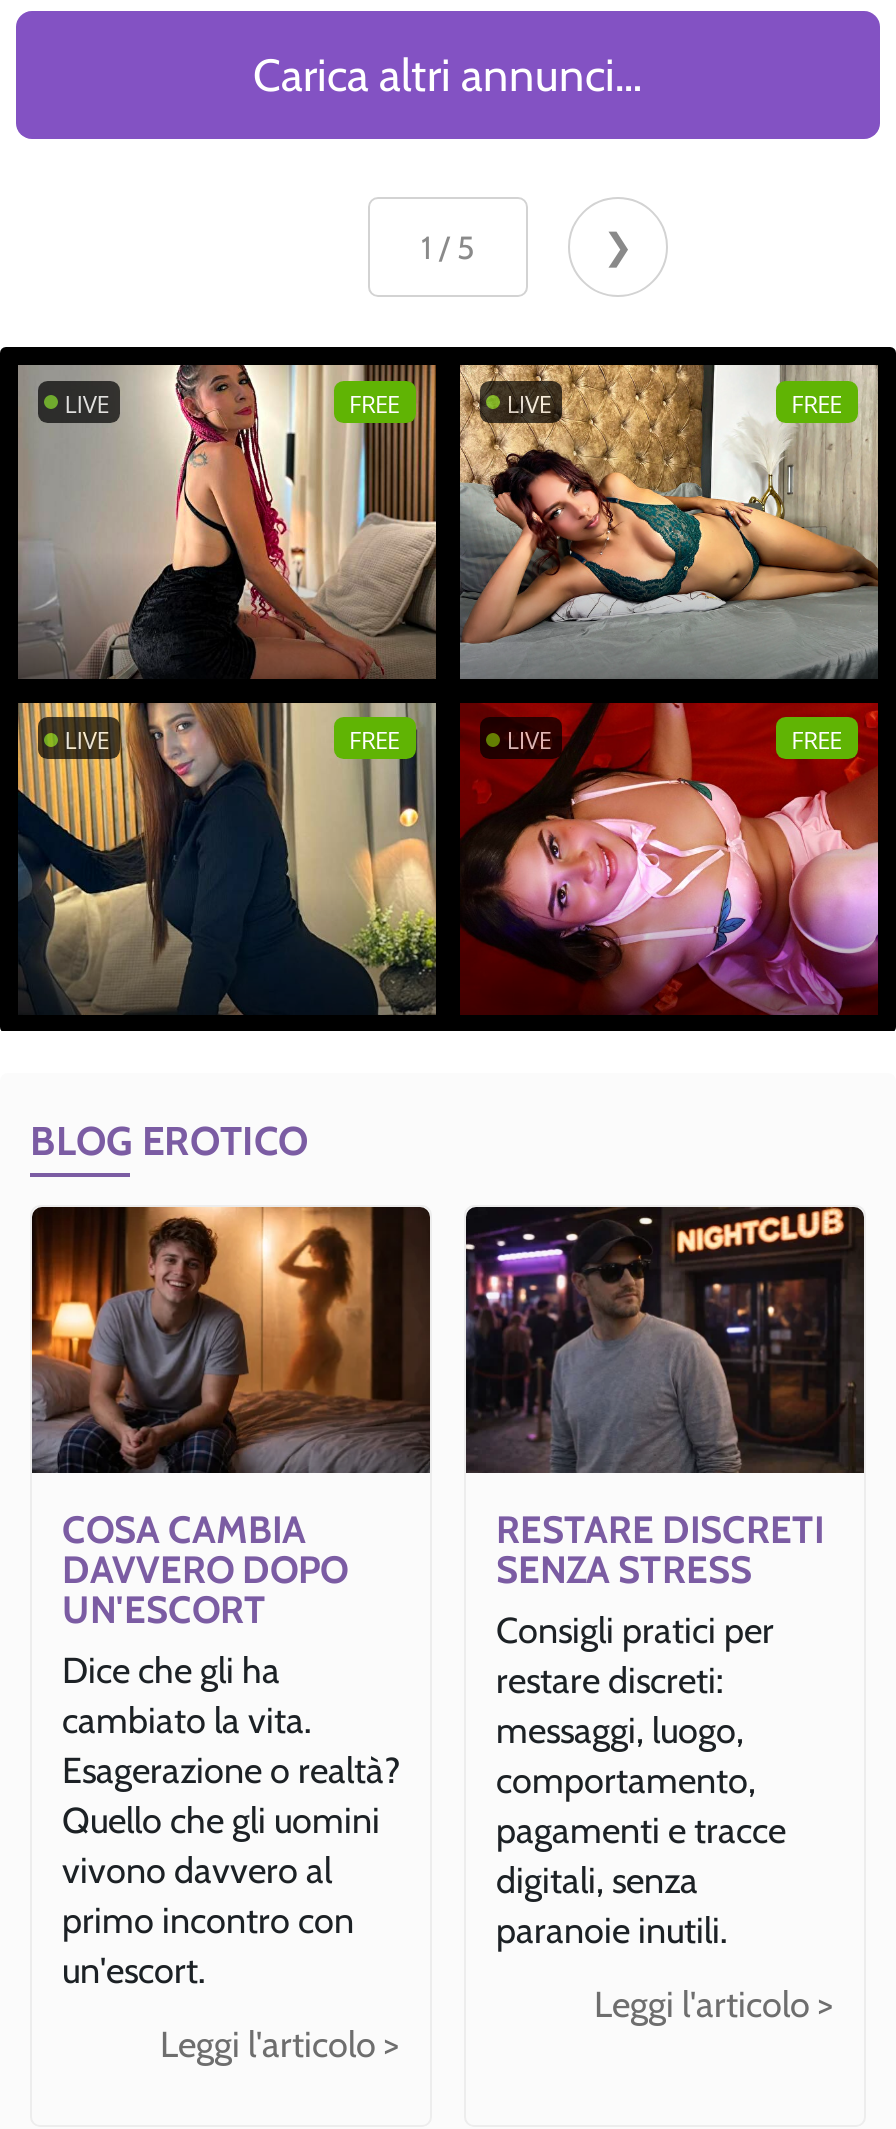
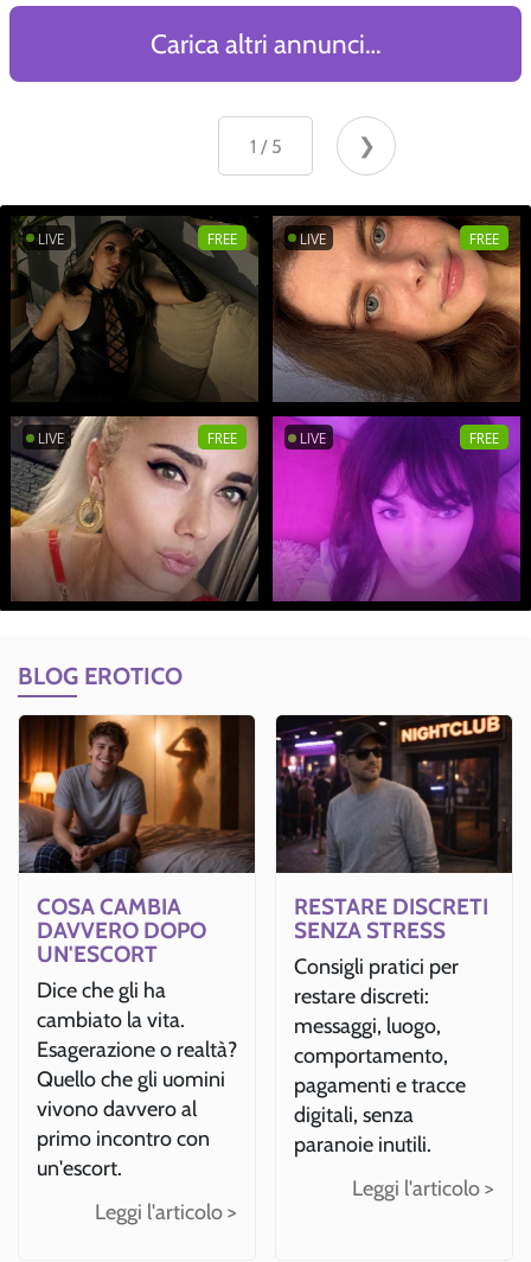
[16,363,438,679] [image] -> [11,216,258,401] [image]
[458,363,880,679] [image] -> [273,216,522,401] [image]
[16,701,436,1015] [image] -> [9,415,258,601] [image]
[460,701,880,1015] [image] -> [271,415,522,603] [image]

